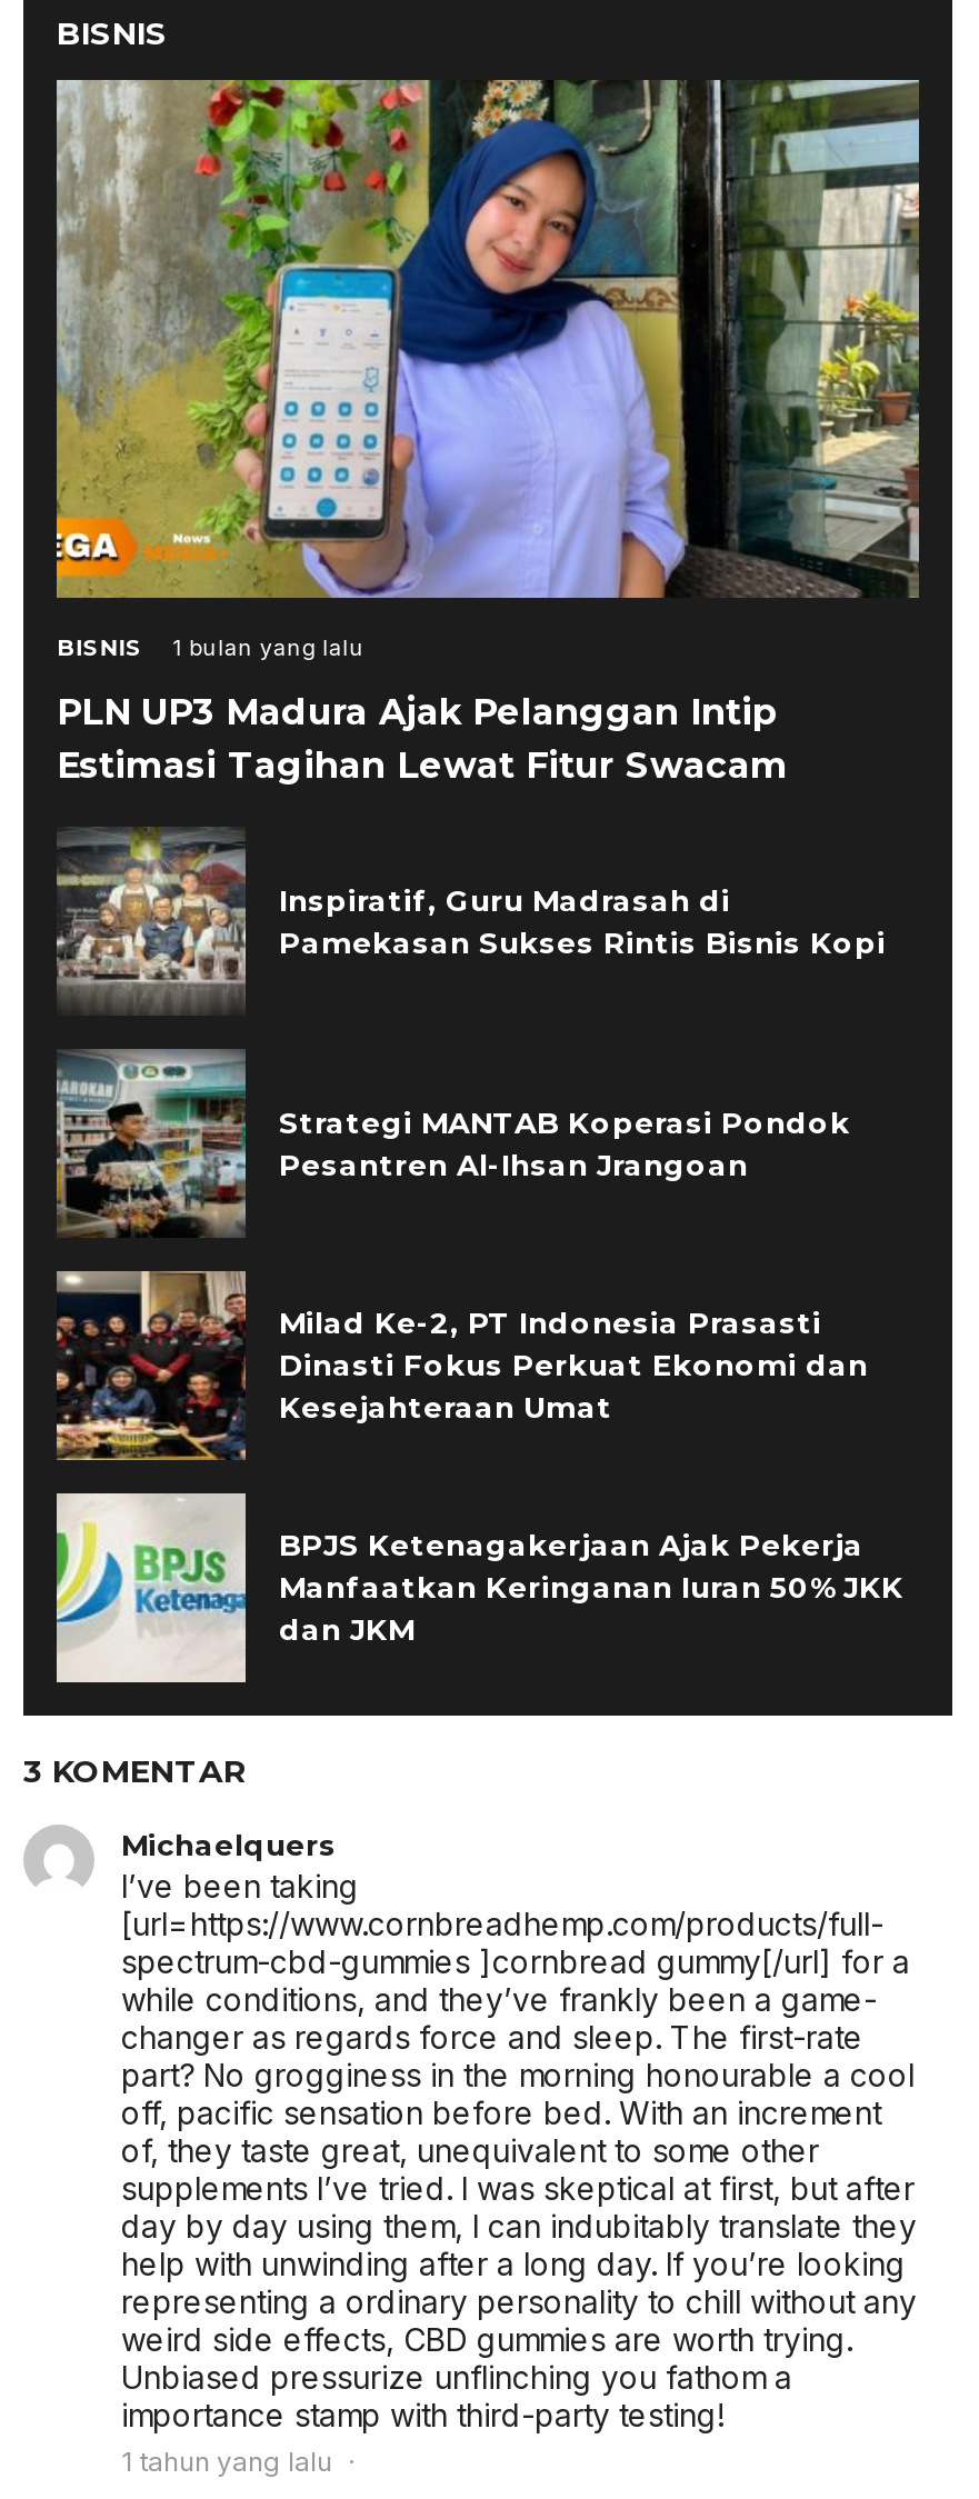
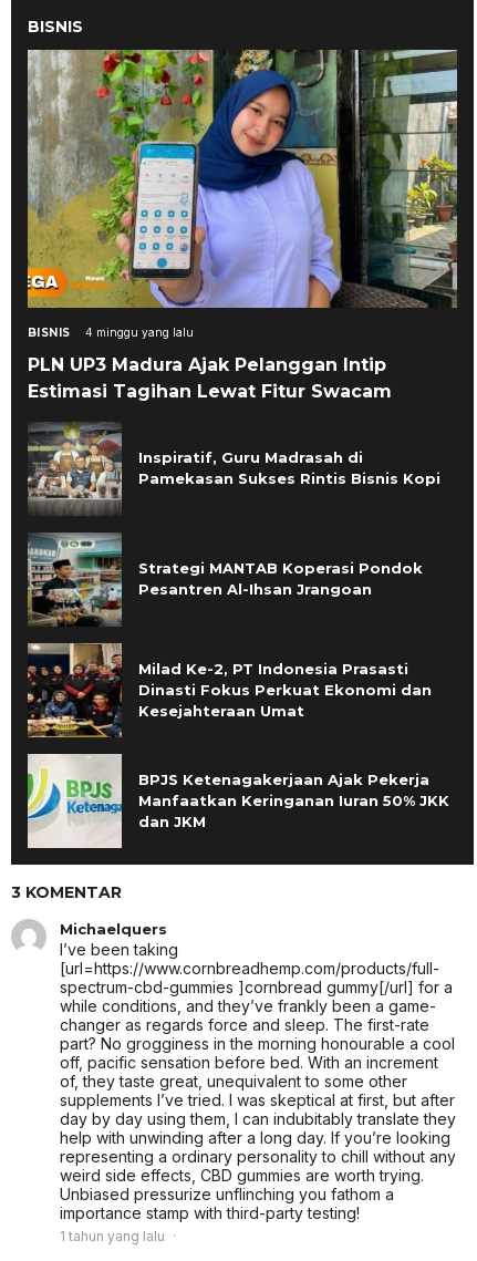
[173,634,364,660] 1 bulan yang lalu -> [86,325,194,338] 4 minggu yang lalu

